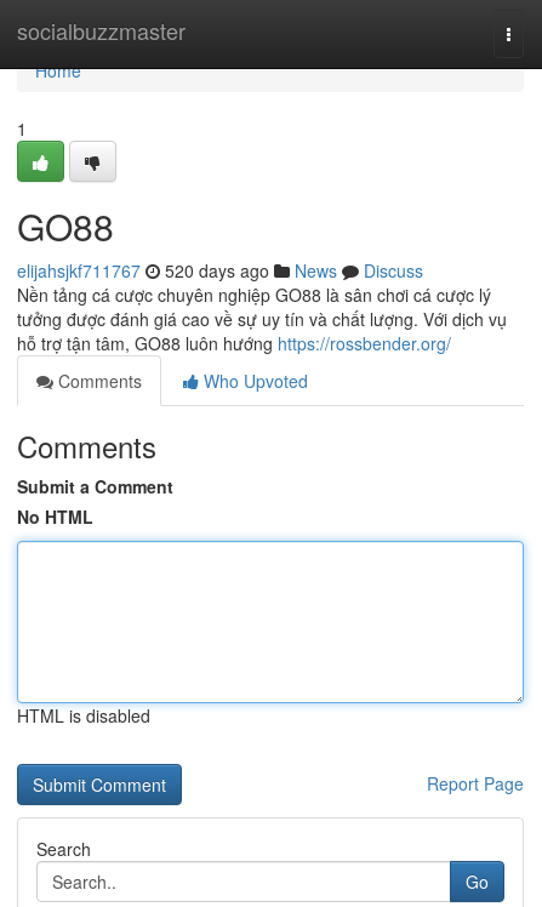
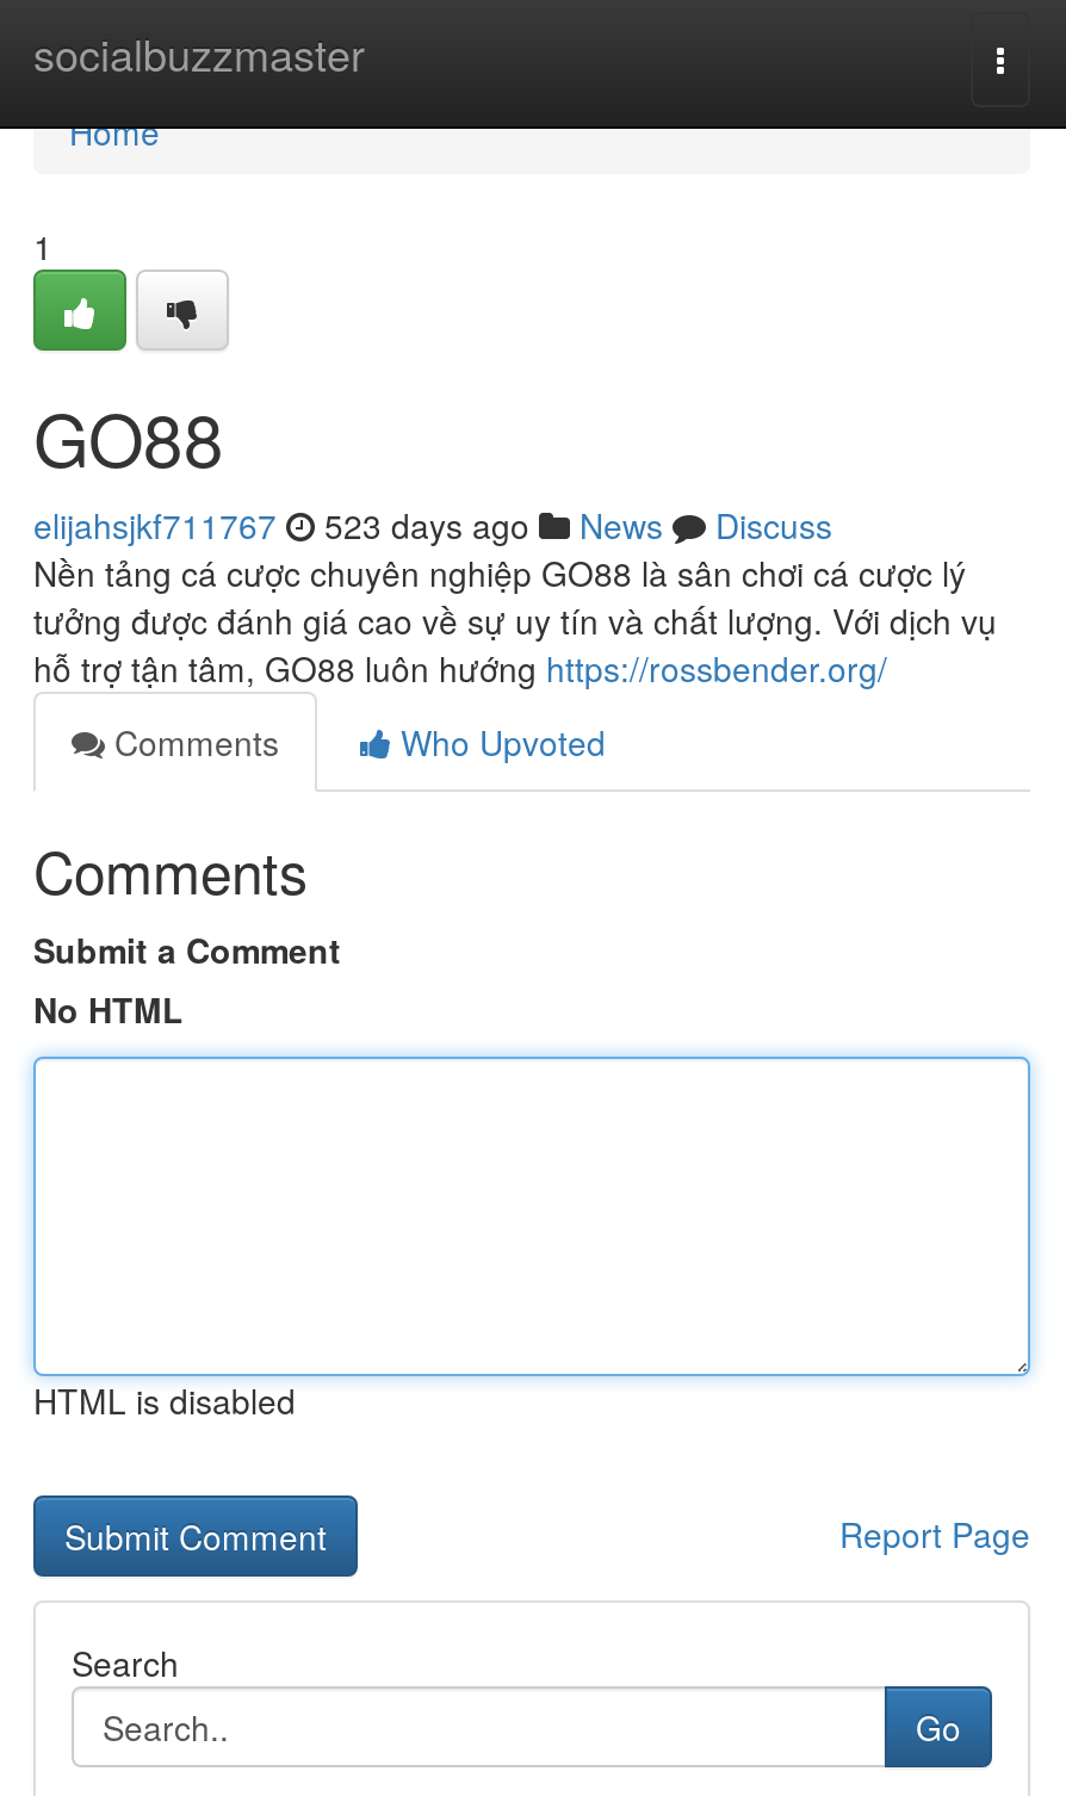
[17,258,423,283] elijahsjkf711767 520 days ago News Discuss -> [33,501,832,549] elijahsjkf711767 523 days ago News Discuss

